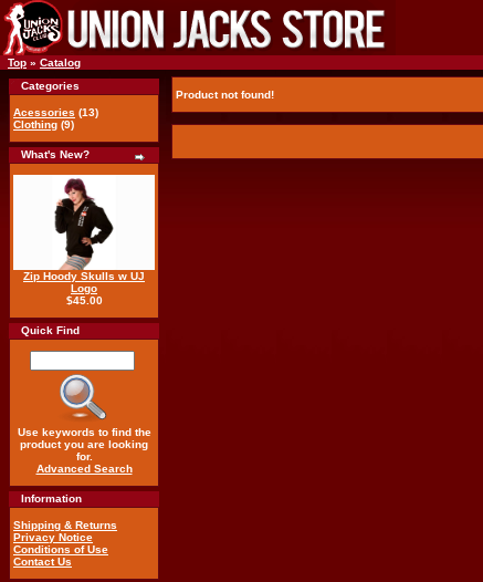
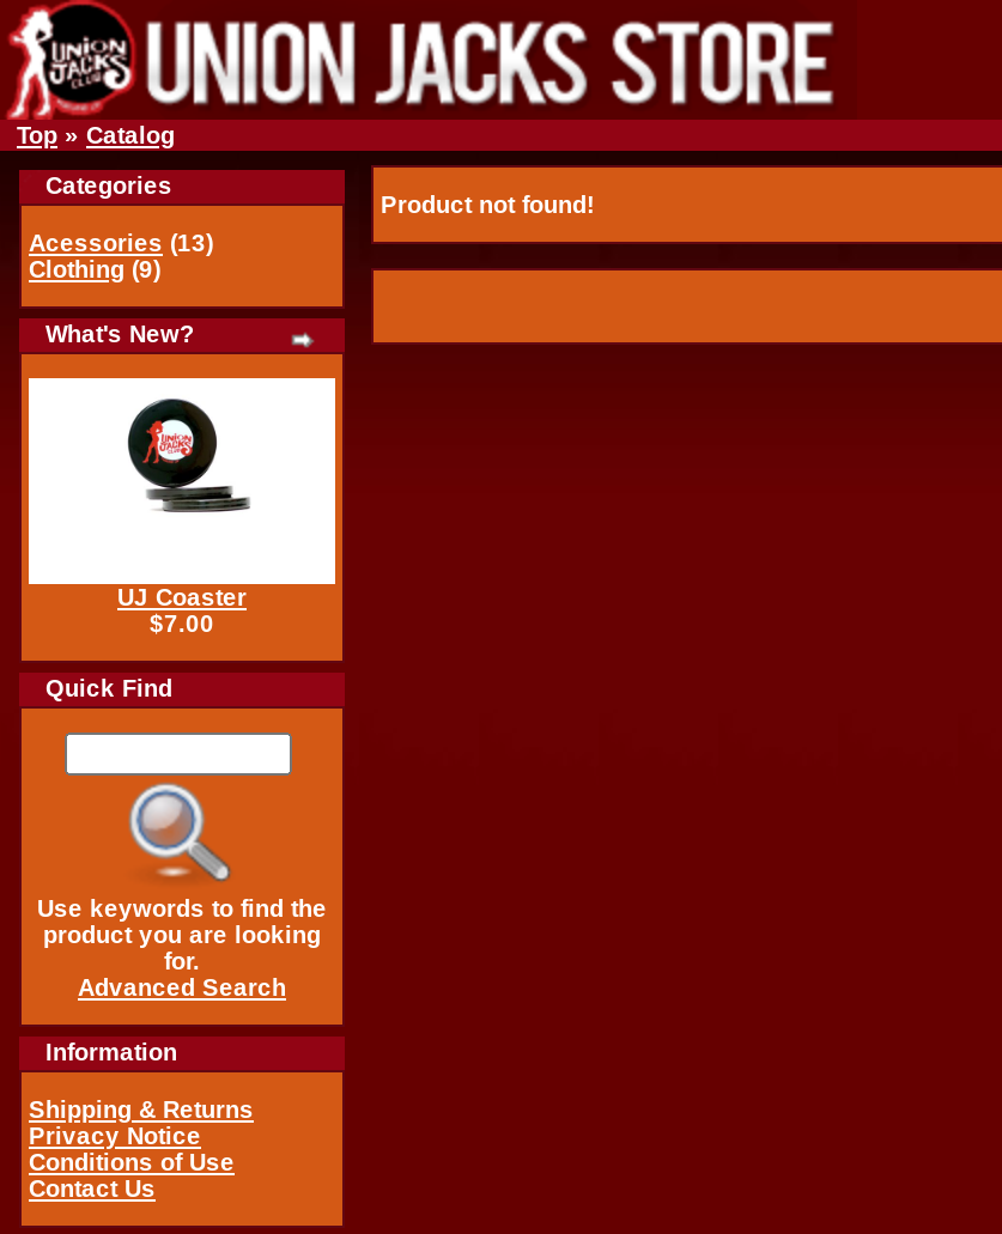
[23,178,145,306] [image] | Zip Hoody Skulls w UJ | Logo | $45.00 -> [117,388,251,636] [image] | UJ Coaster | $7.00

